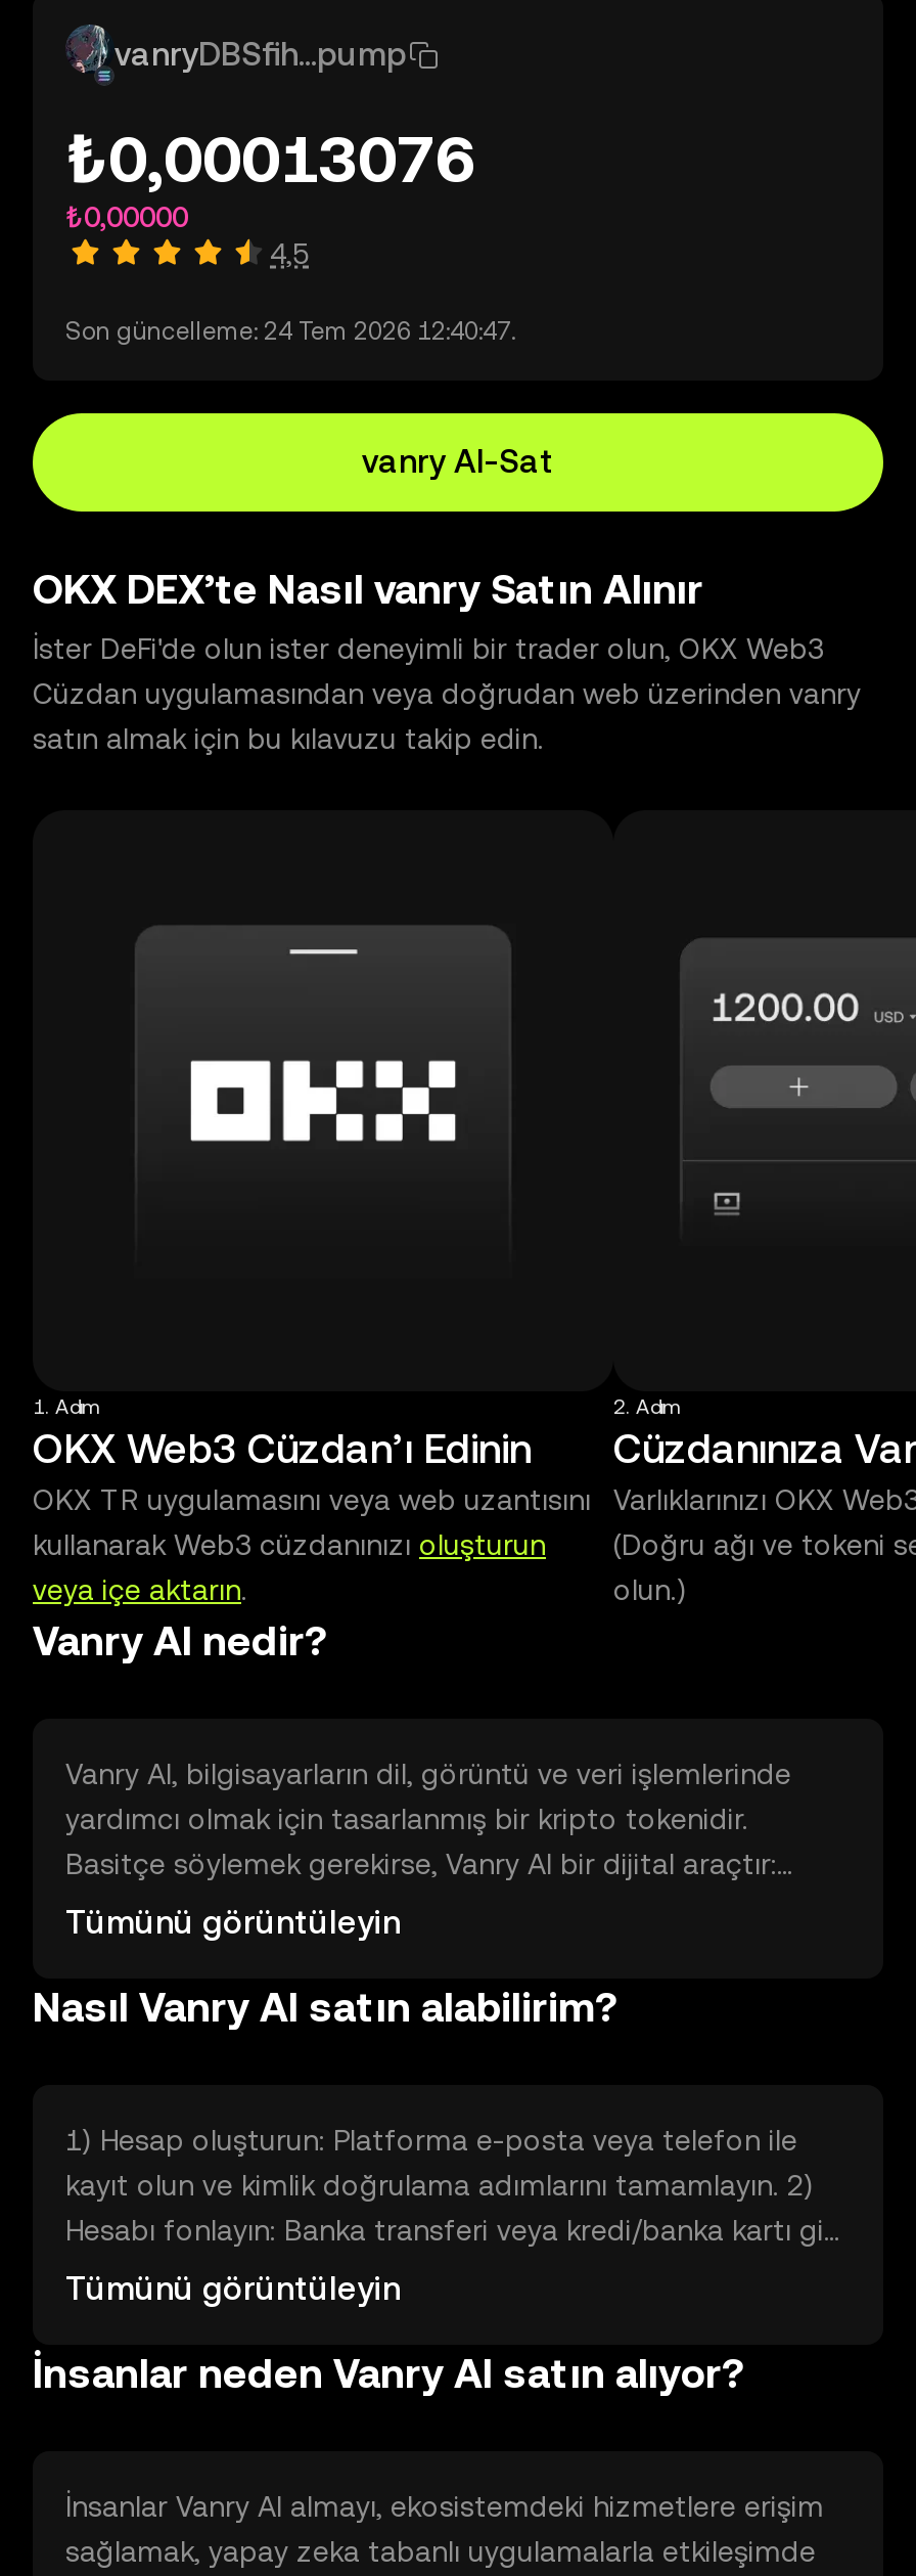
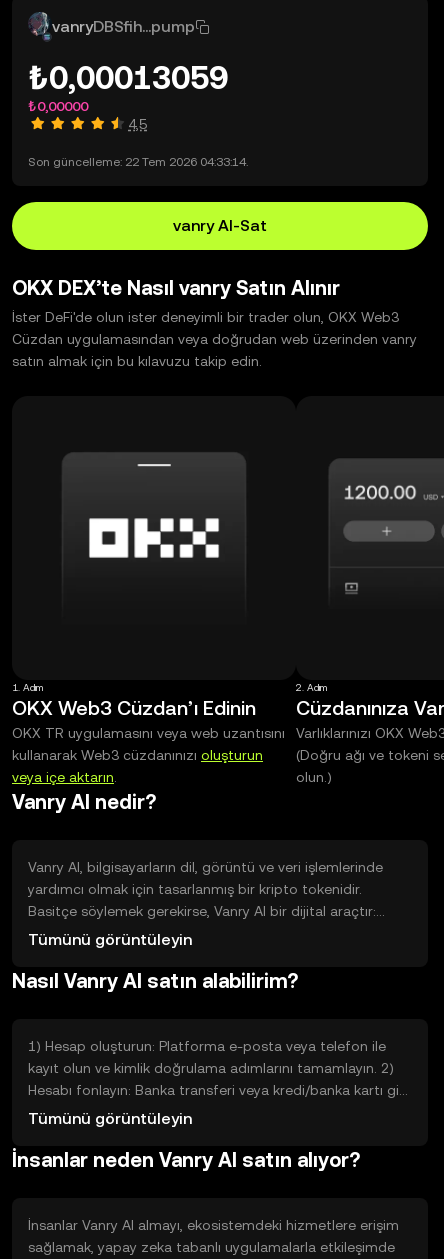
[65,121,474,196] ₺0,00013076 -> [28,59,228,96] ₺0,00013059
[65,317,515,346] Son güncelleme: 24 Tem 2026 12:40:47. -> [28,155,248,169] Son güncelleme: 22 Tem 2026 04:33:14.

